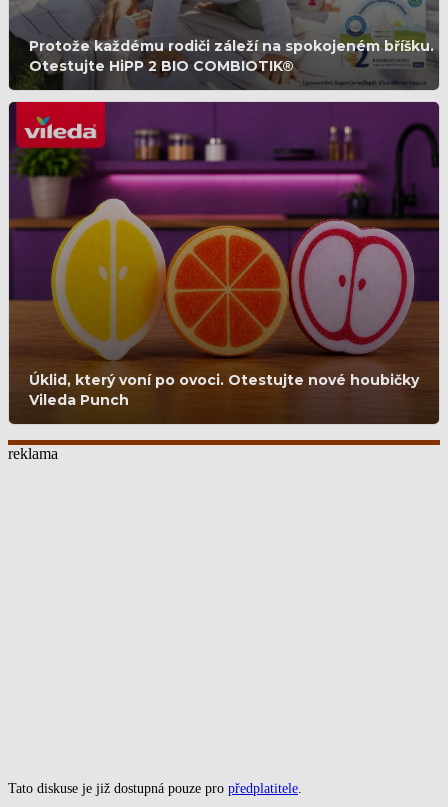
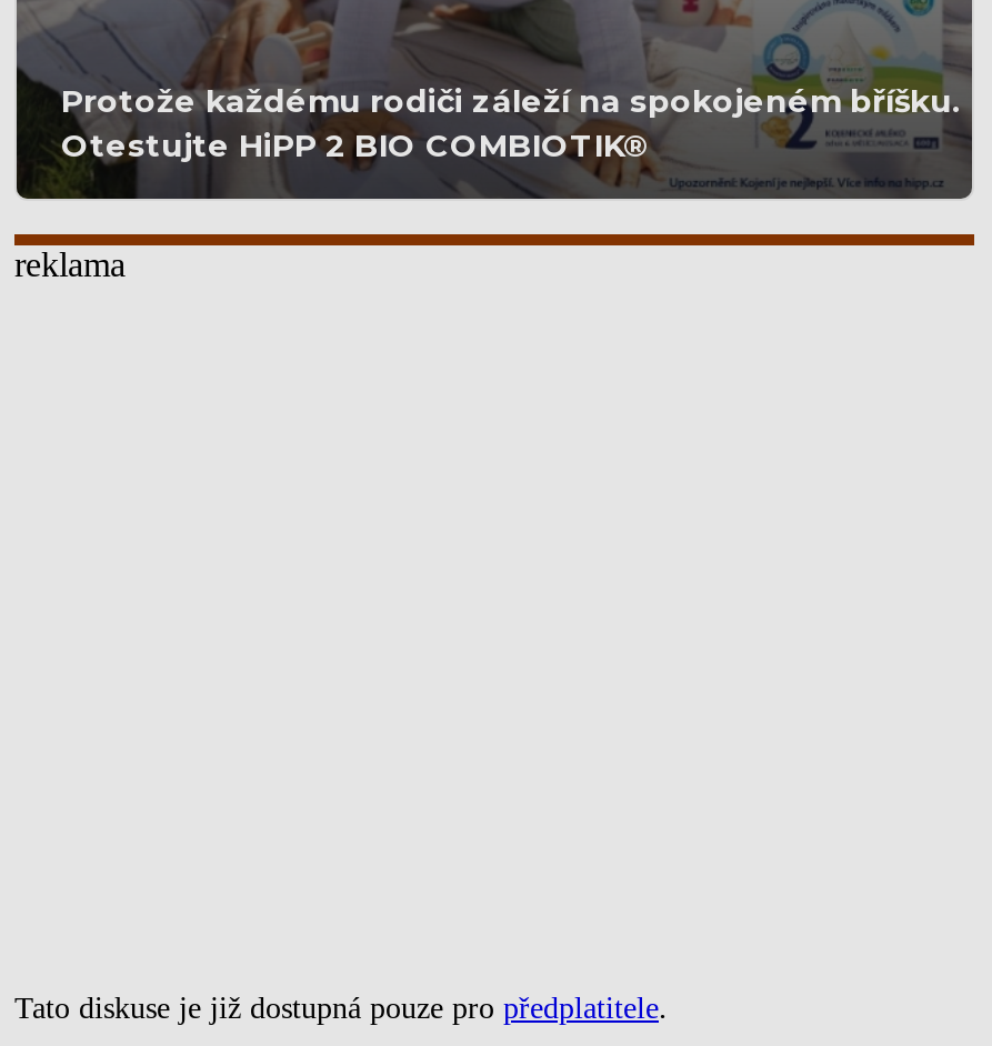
[9,101,439,425] [image] | Úklid, který voní po ovoci. Otestujte nové houbičky | Vileda Punch -> none

